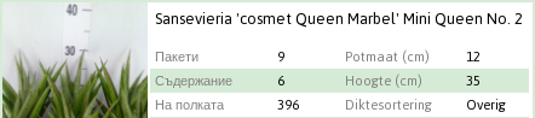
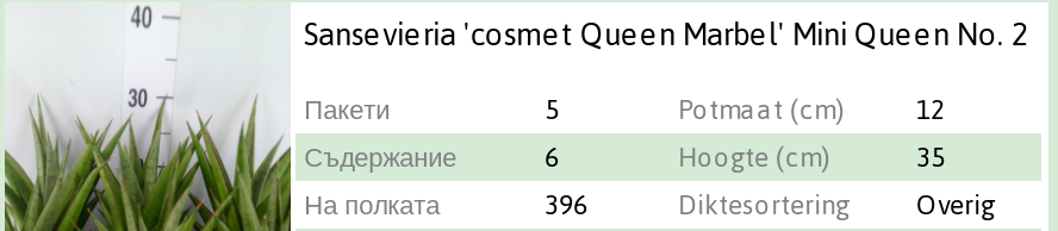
[277,48,284,65] 9 -> [545,92,559,126] 5

